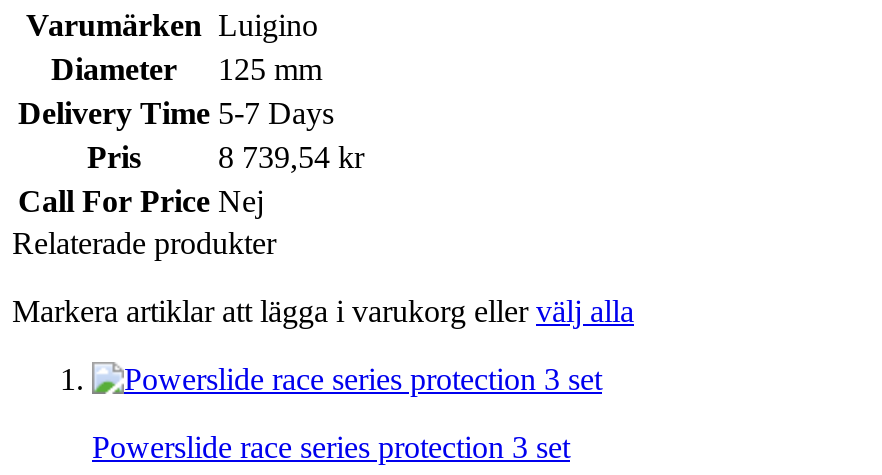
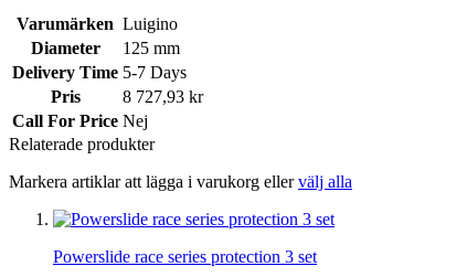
[218,141,364,175] 8 739,54 kr -> [123,88,203,106] 8 727,93 kr

